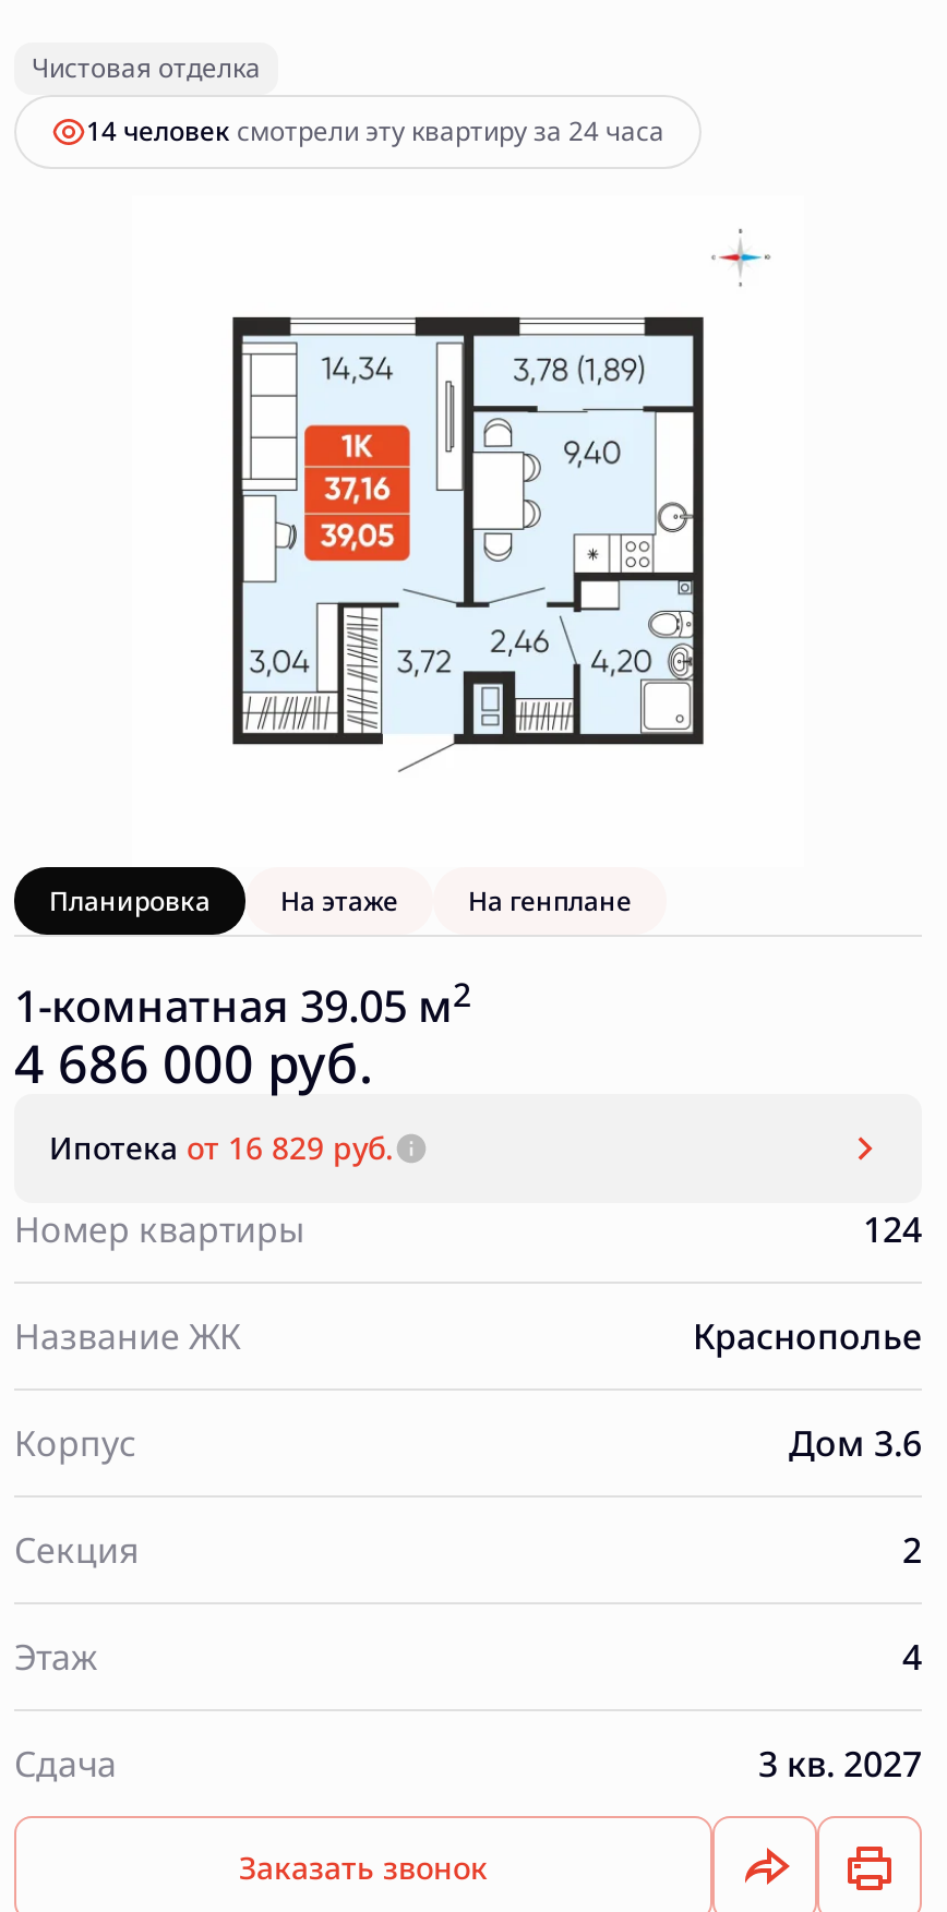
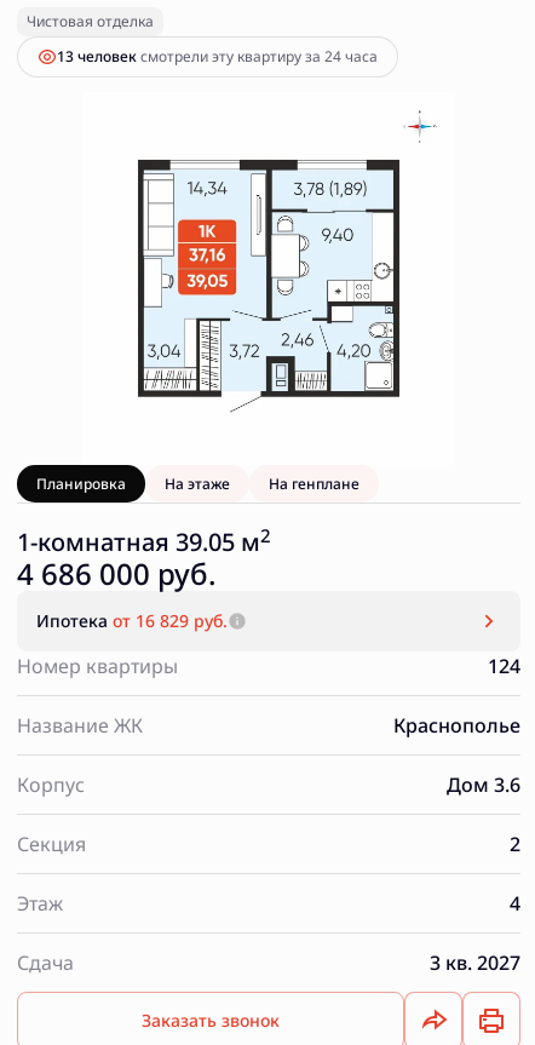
[86,112,664,149] 14 человек смотрели эту квартиру за 24 часа -> [57,46,378,67] 13 человек смотрели эту квартиру за 24 часа

